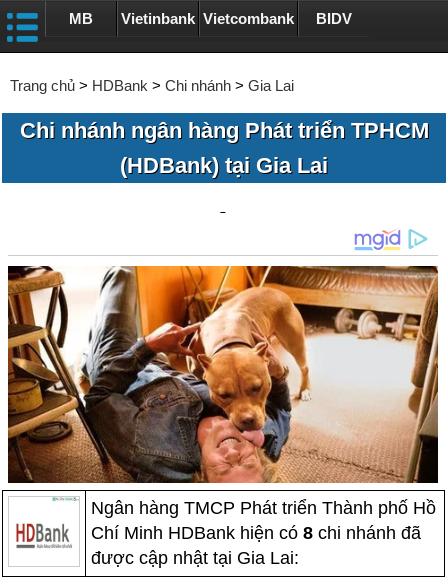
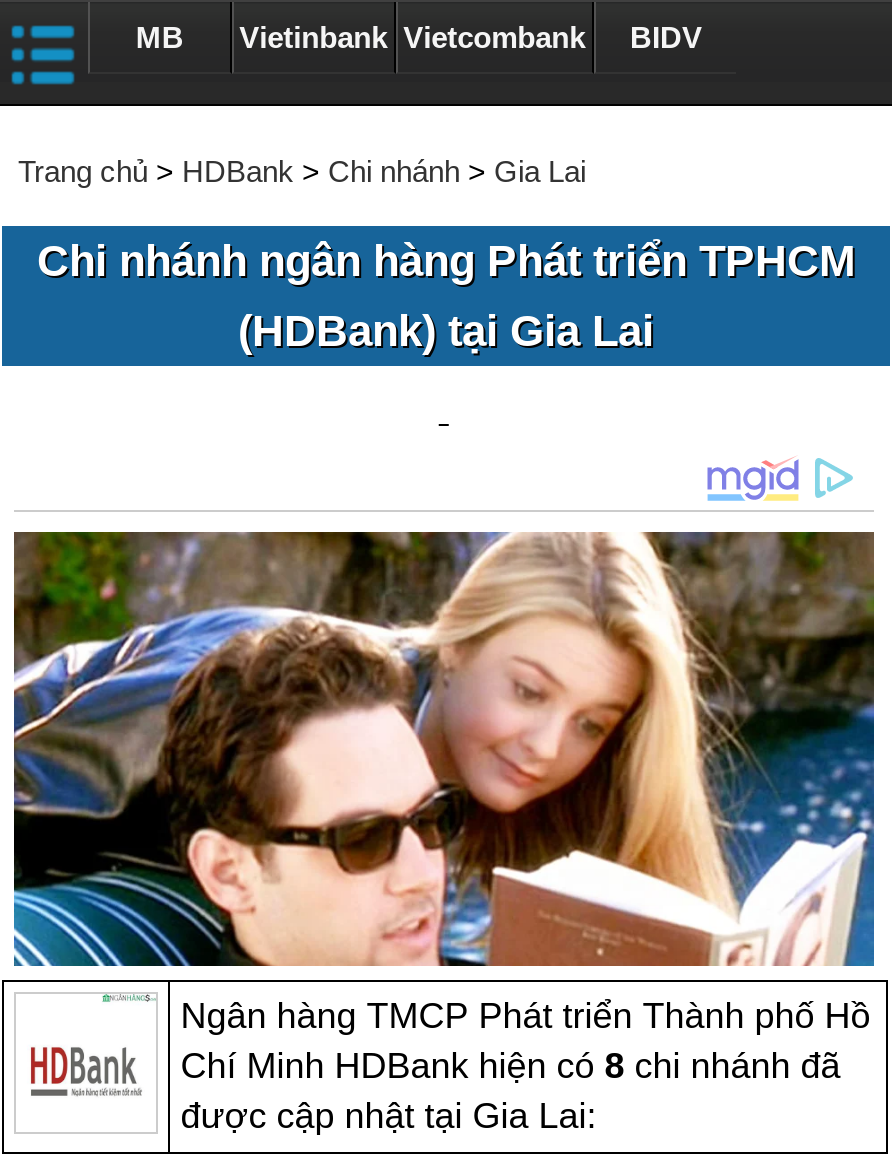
[7,265,439,484] [image] -> [12,530,876,968] [image]

